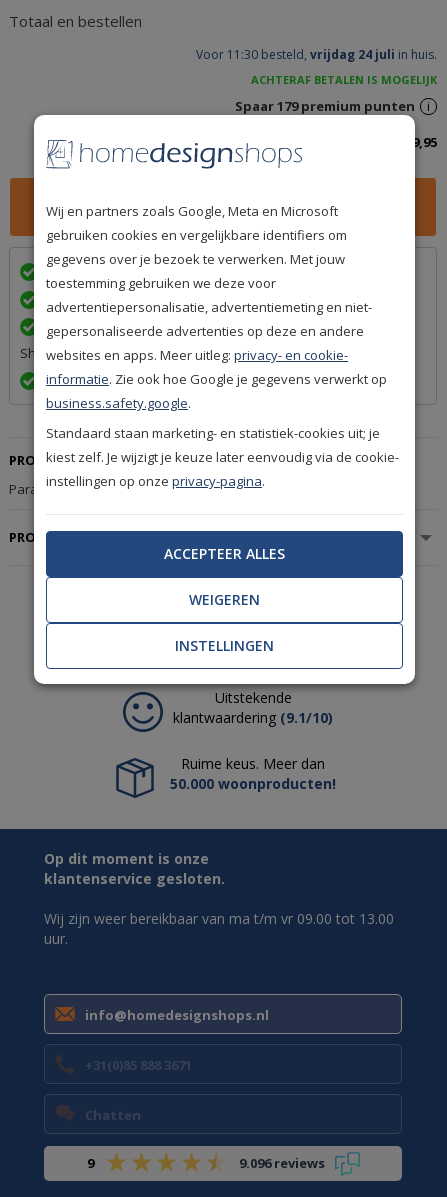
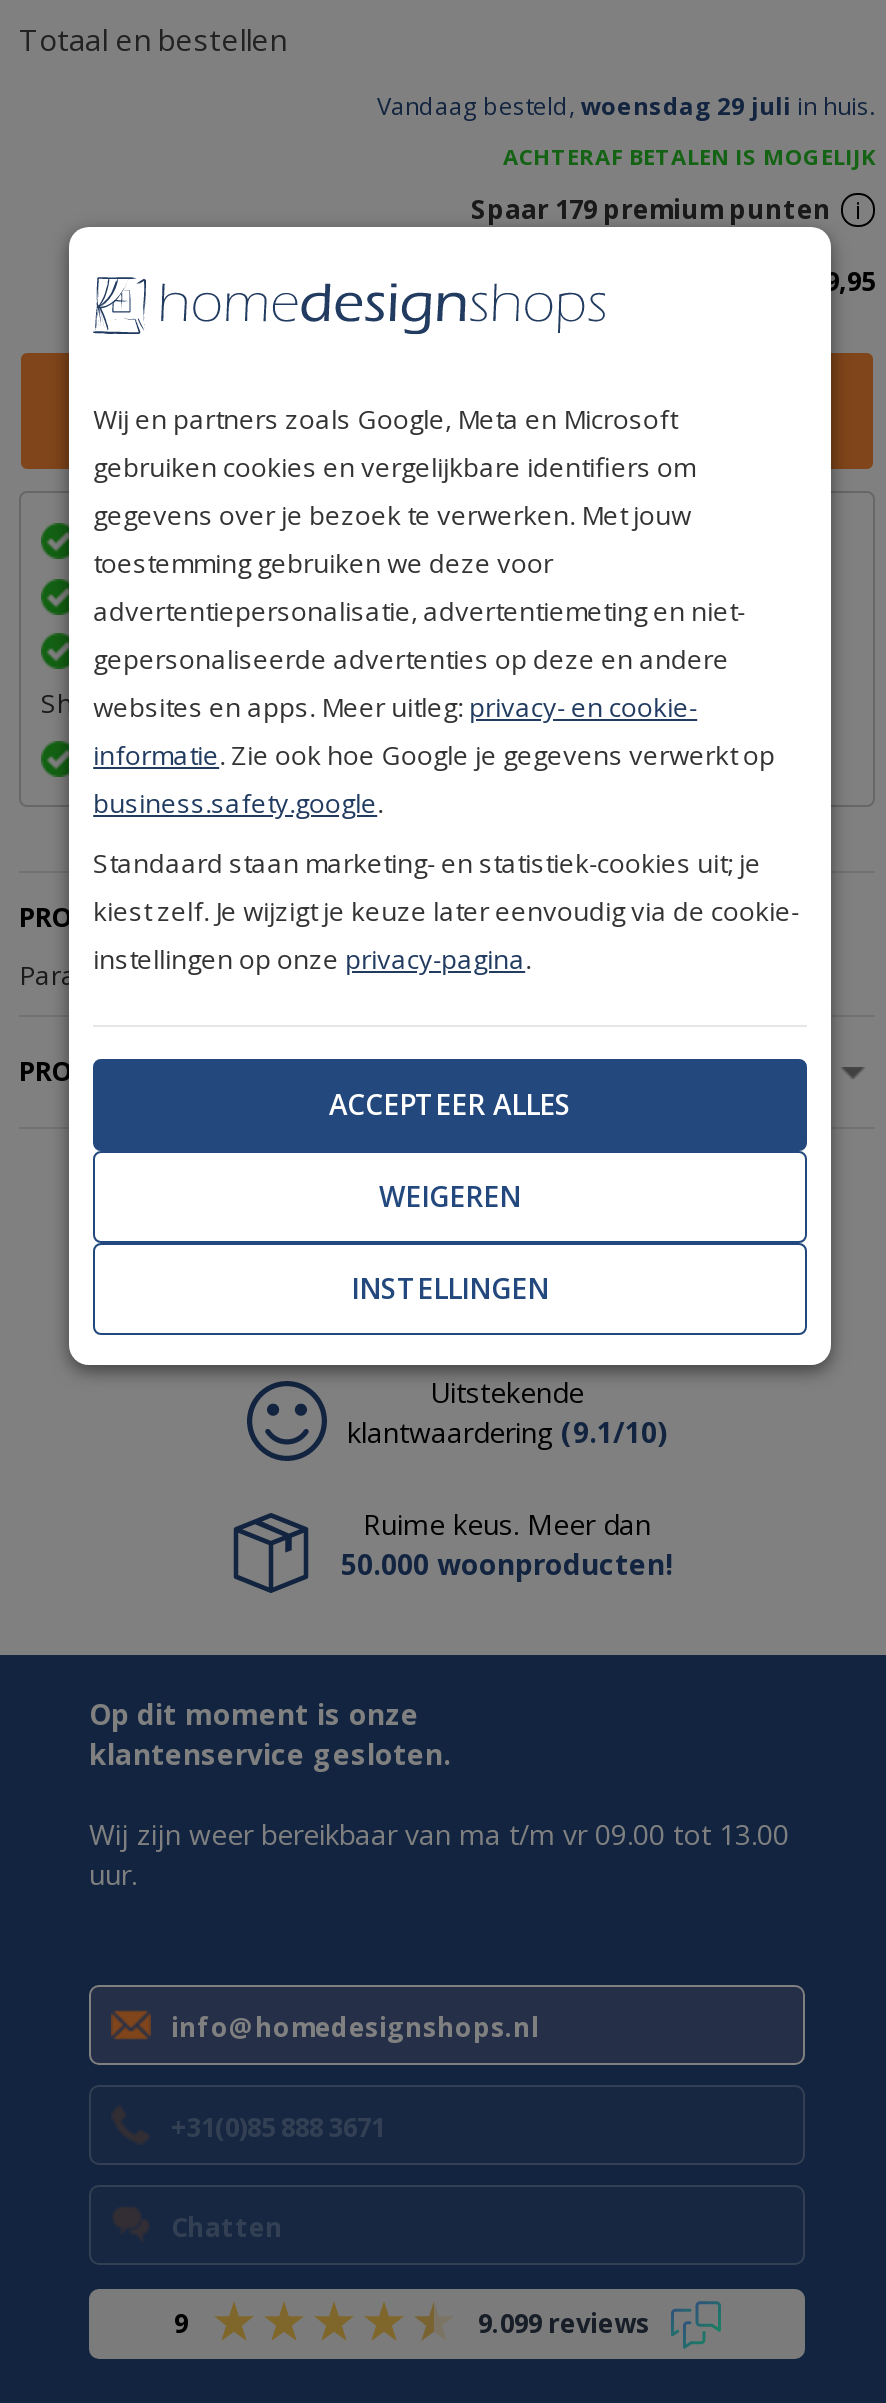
[196,46,437,63] Voor 11:30 besteld, vrijdag 24 juli in huis. -> [377,89,875,123] Vandaag besteld, woensdag 29 juli in huis.
[238,1154,324,1172] 9.096 reviews -> [478,2306,650,2342] 9.099 reviews

